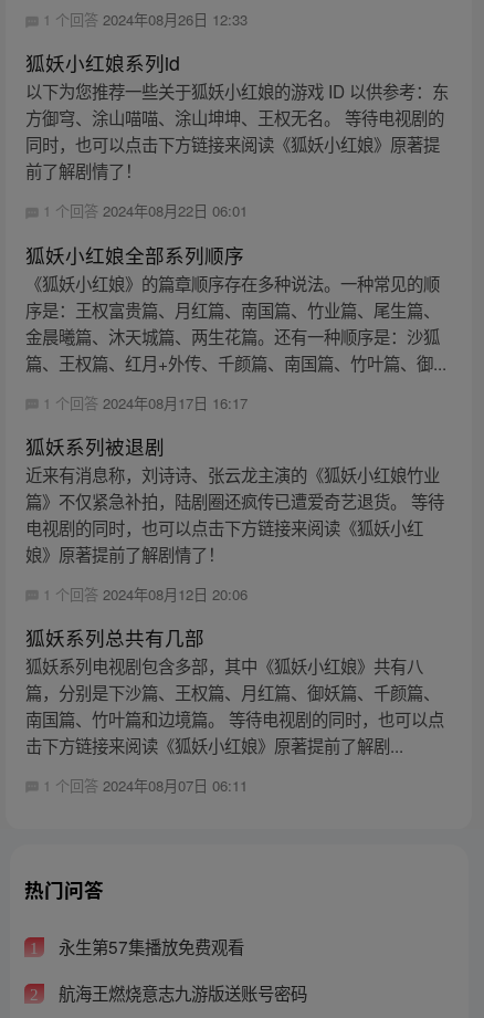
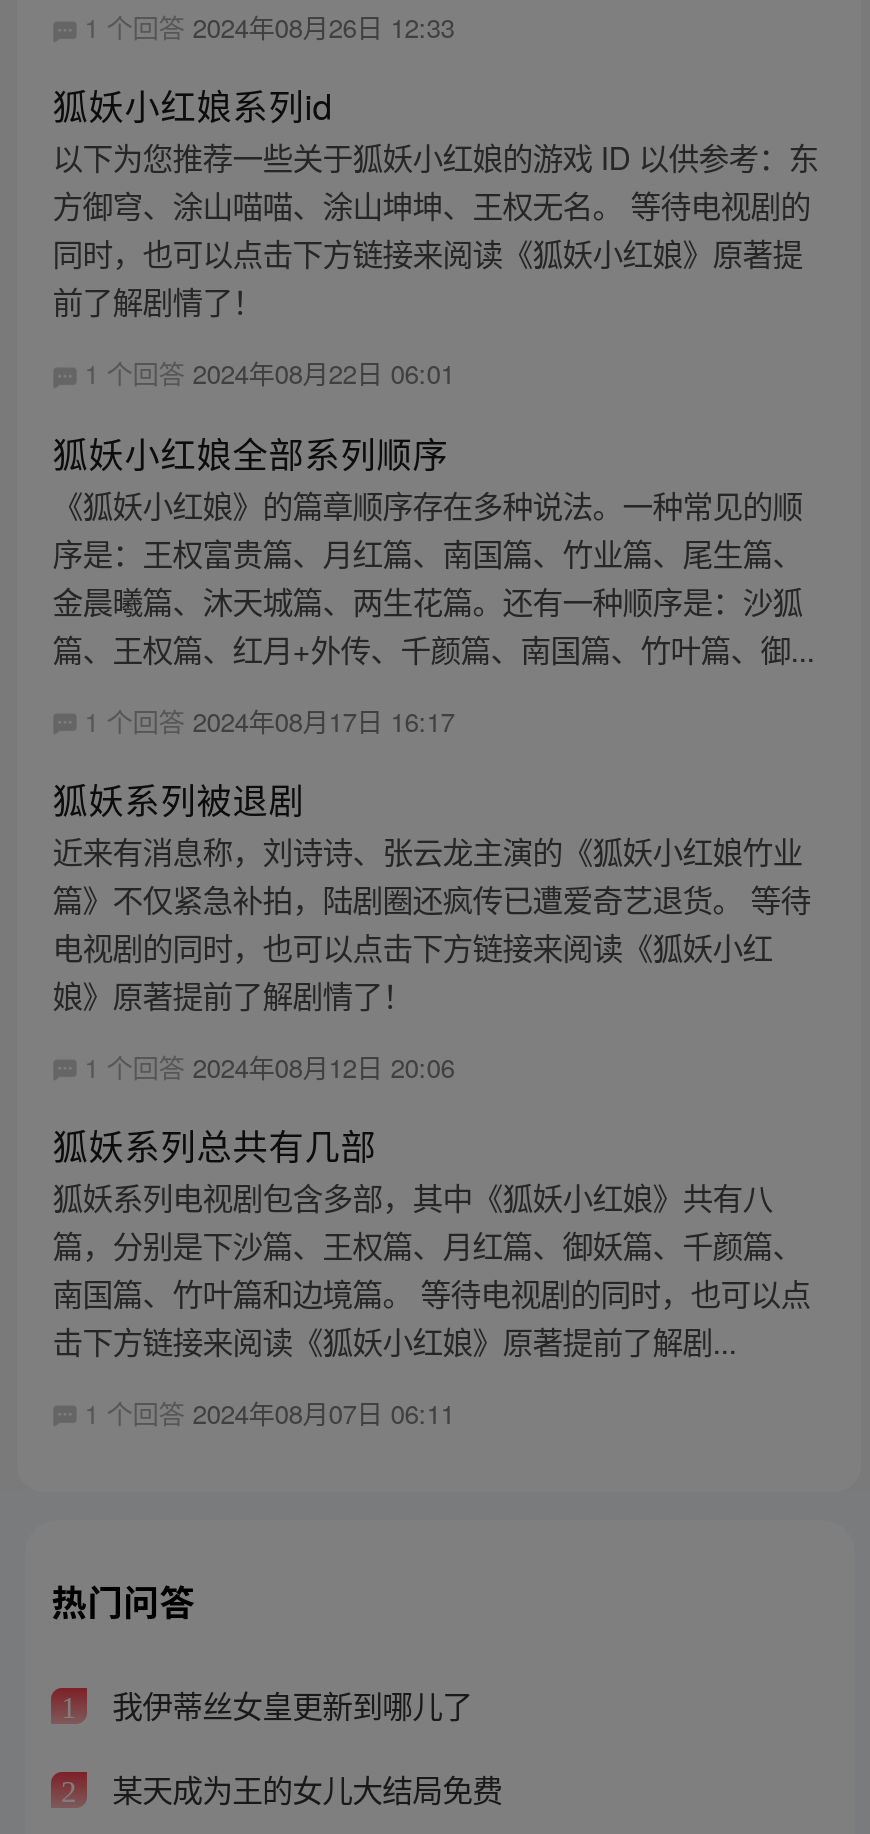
[54,935,244,959] 永生第57集播放免费观看 -> [104,1683,472,1727] 我伊蒂丝女皇更新到哪儿了
[54,981,307,1005] 航海王燃烧意志九游版送账号密码 -> [104,1766,502,1810] 某天成为王的女儿大结局免费

